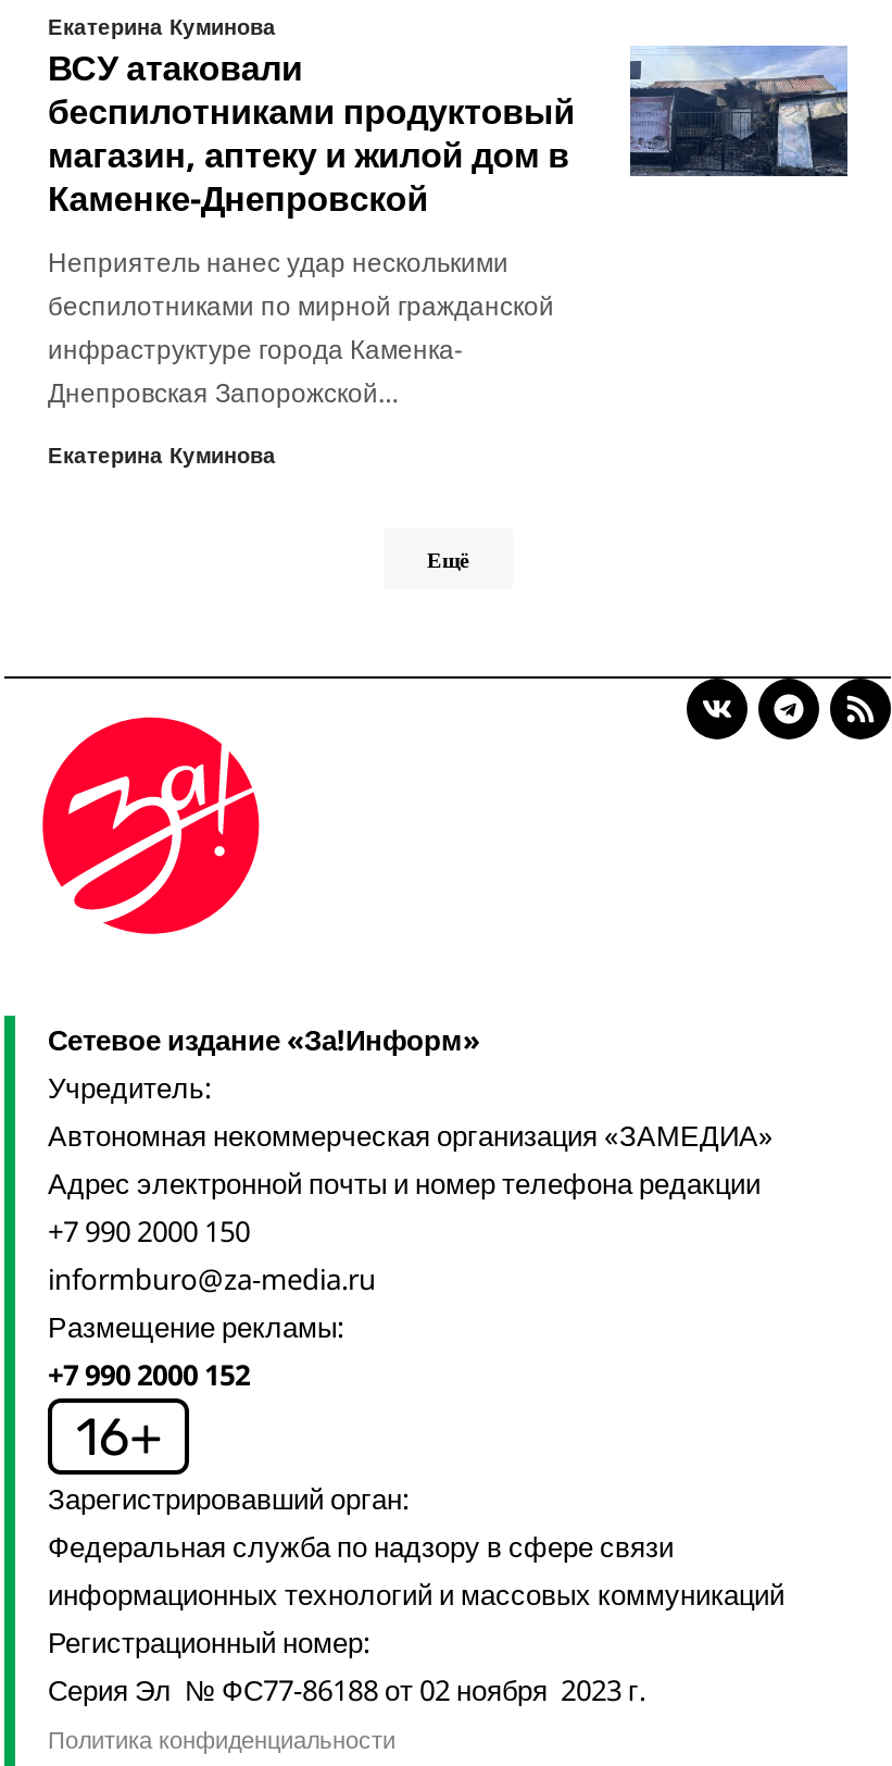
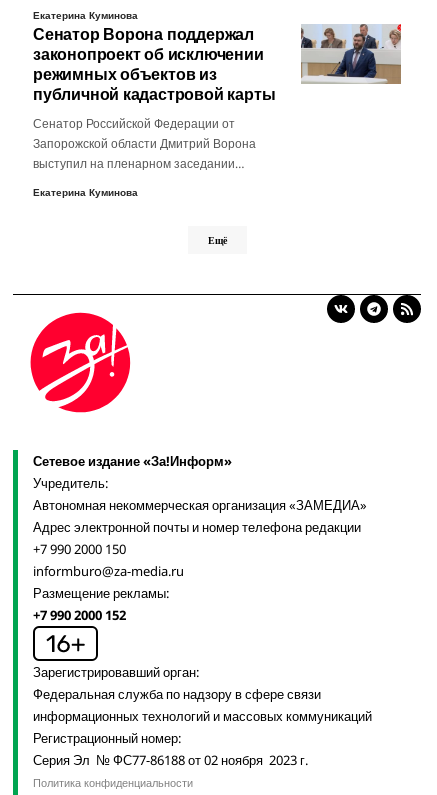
[48,43,850,222] [image] | ВСУ атаковали | беспилотниками продуктовый | магазин, аптеку и жилой дом в | Каменке-Днепровской -> [33,23,402,105] [image] | Сенатор Ворона поддержал | законопроект об исключении | режимных объектов из | публичной кадастровой карты
[48,244,554,411] Неприятель нанес удар несколькими | беспилотниками по мирной гражданской | инфраструктуре города Каменка- | Днепровская Запорожской… -> [33,115,256,172] Сенатор Российской Федерации от | Запорожской области Дмитрий Ворона | выступил на пленарном заседании…

